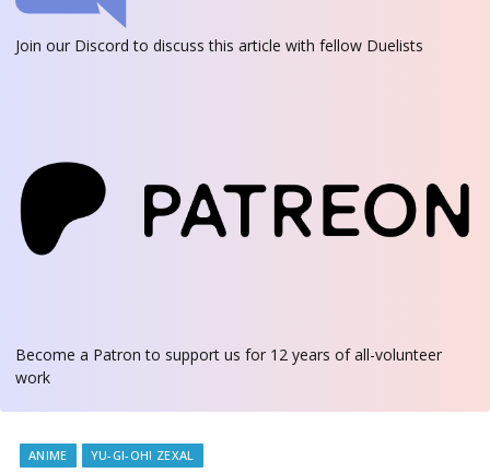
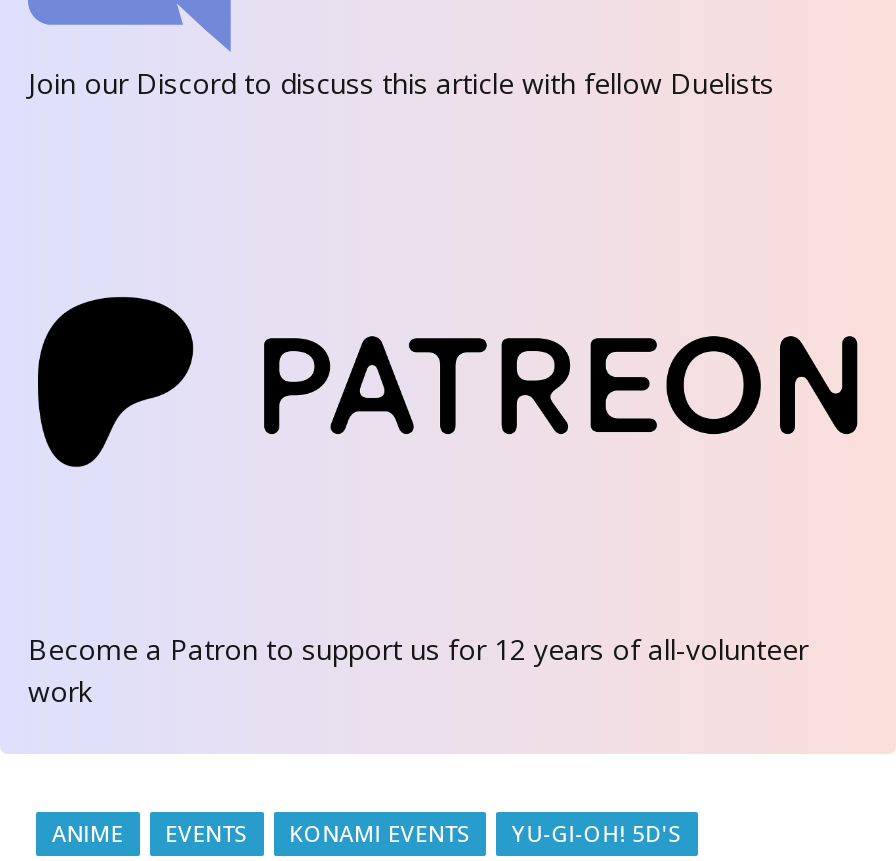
[90,447,194,463] YU-GI-OH! ZEXAL -> [165,818,681,848] EVENTS | KONAMI EVENTS | YU-GI-OH! 5D'S

